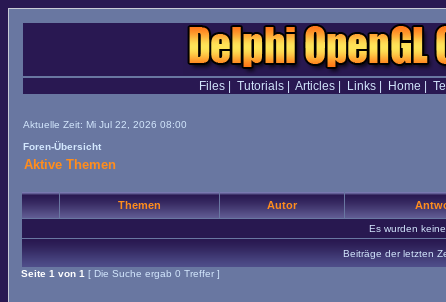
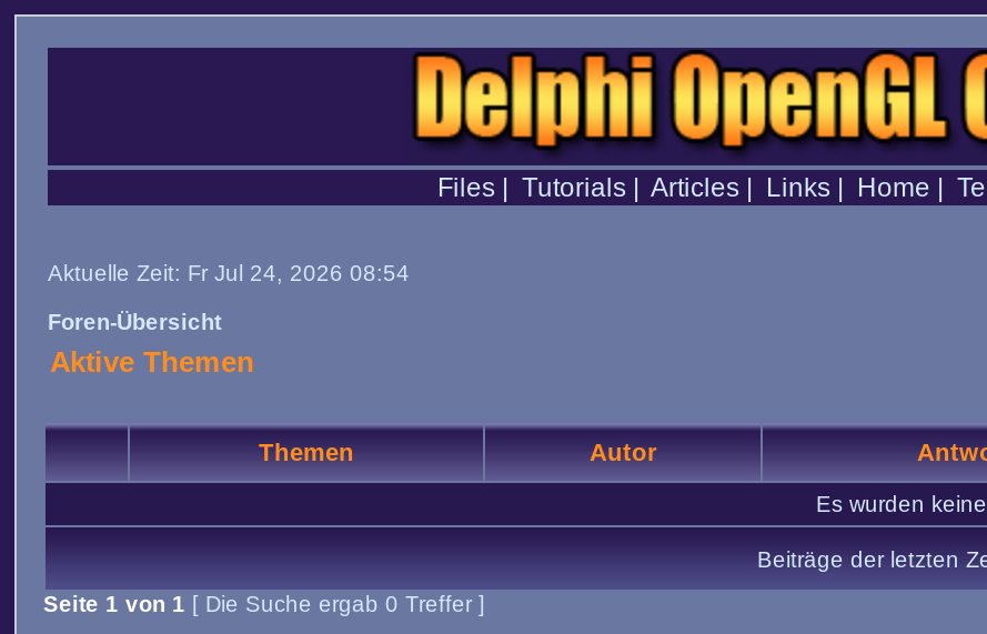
[23,119,187,130] Aktuelle Zeit: Mi Jul 22, 2026 08:00 -> [48,261,410,285] Aktuelle Zeit: Fr Jul 24, 2026 08:54

